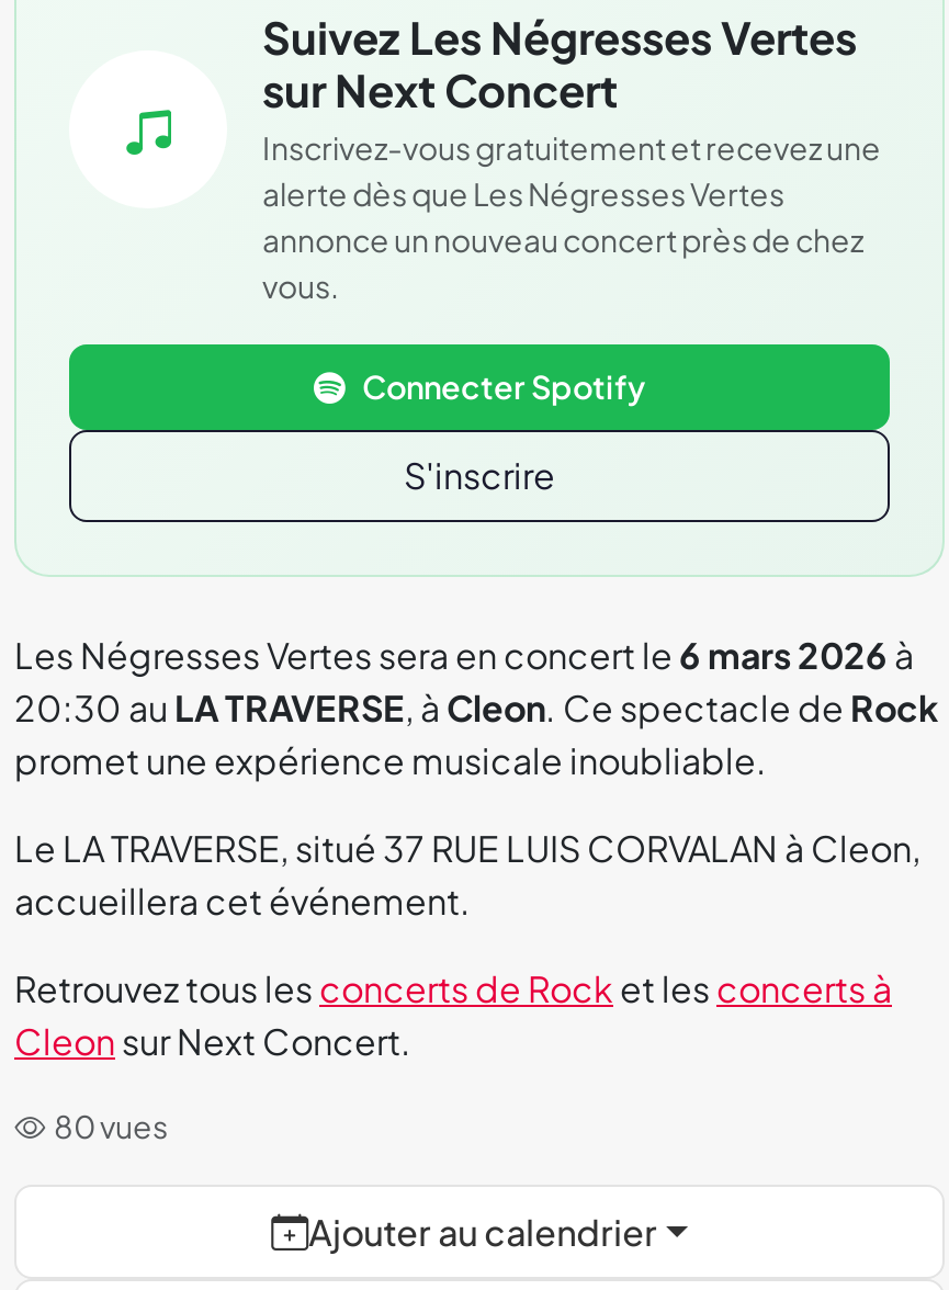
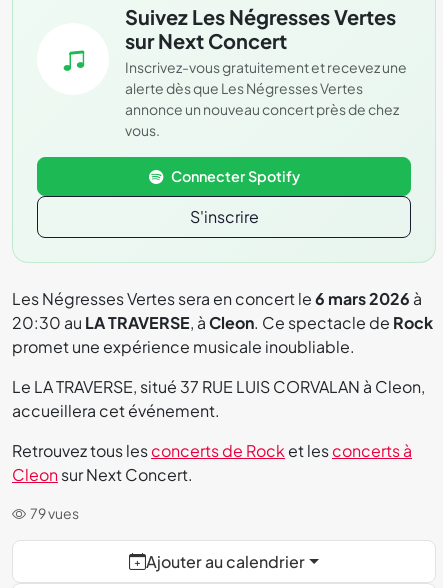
[54,1106,168,1146] 80 vues -> [30,504,79,522] 79 vues

